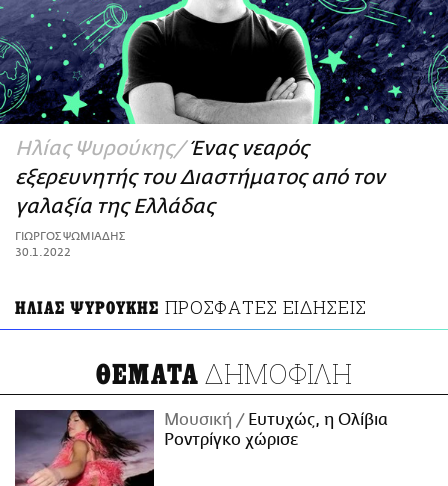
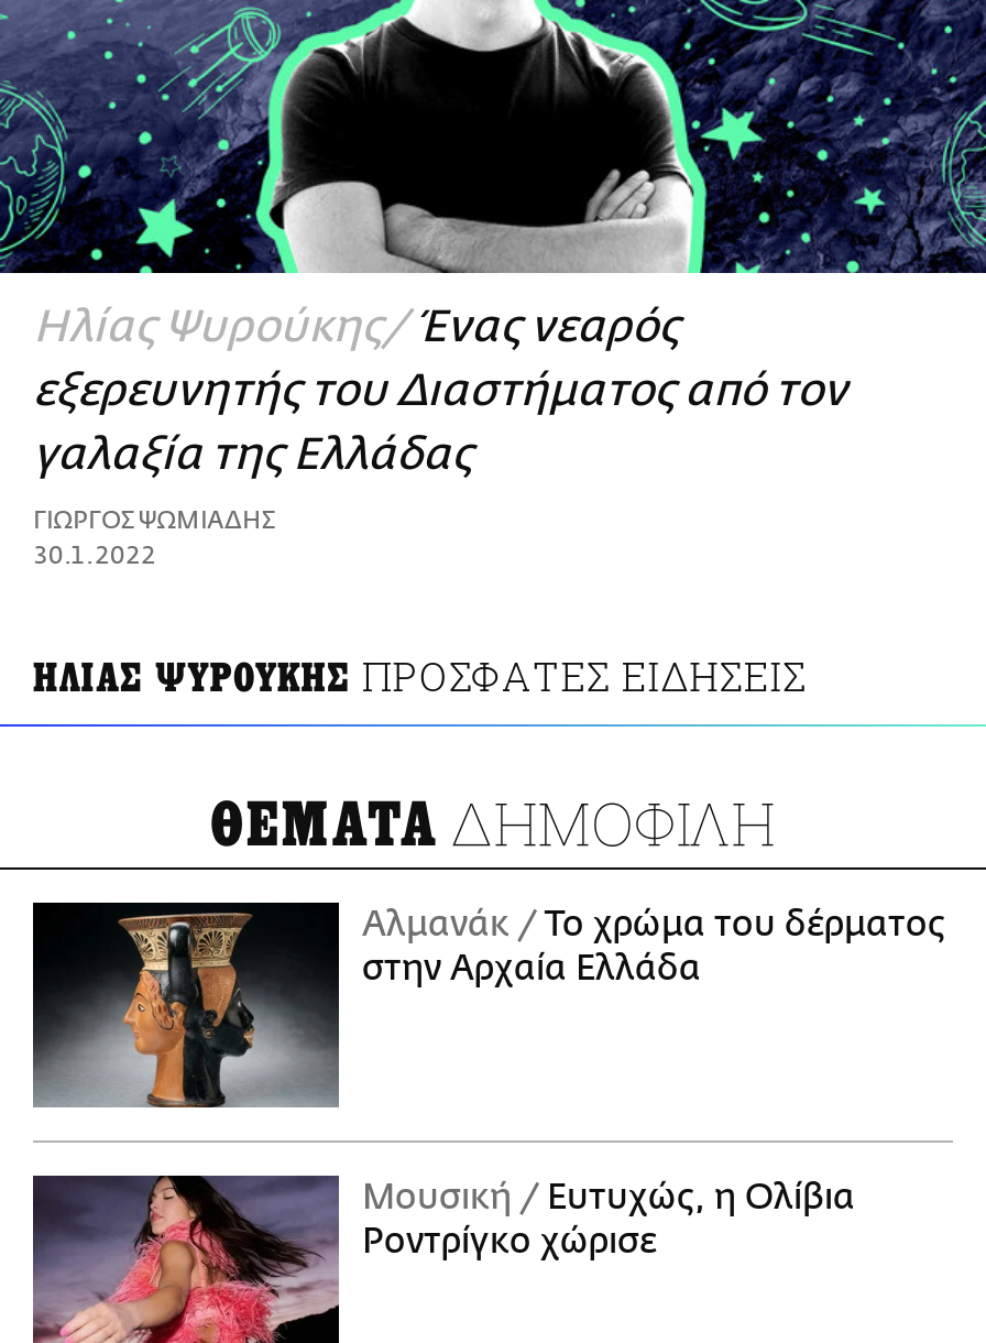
none -> [33,900,945,1110] [image] | Αλμανάκ Το χρώμα του δέρματος | στην Αρχαία Ελλάδα

